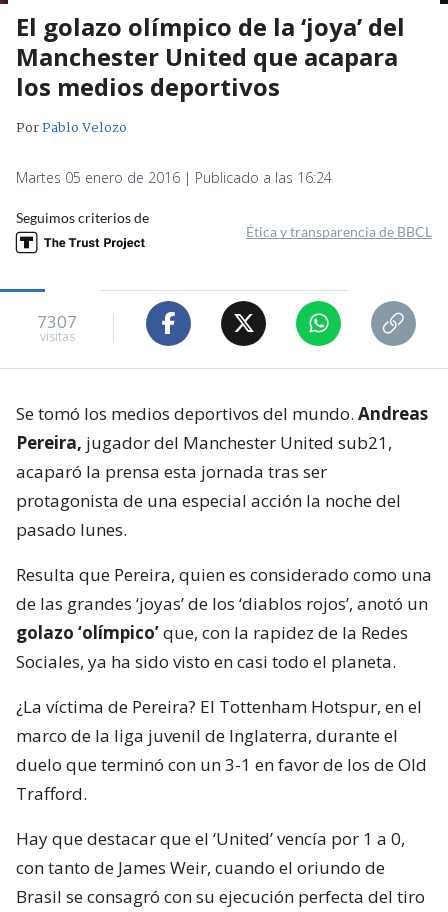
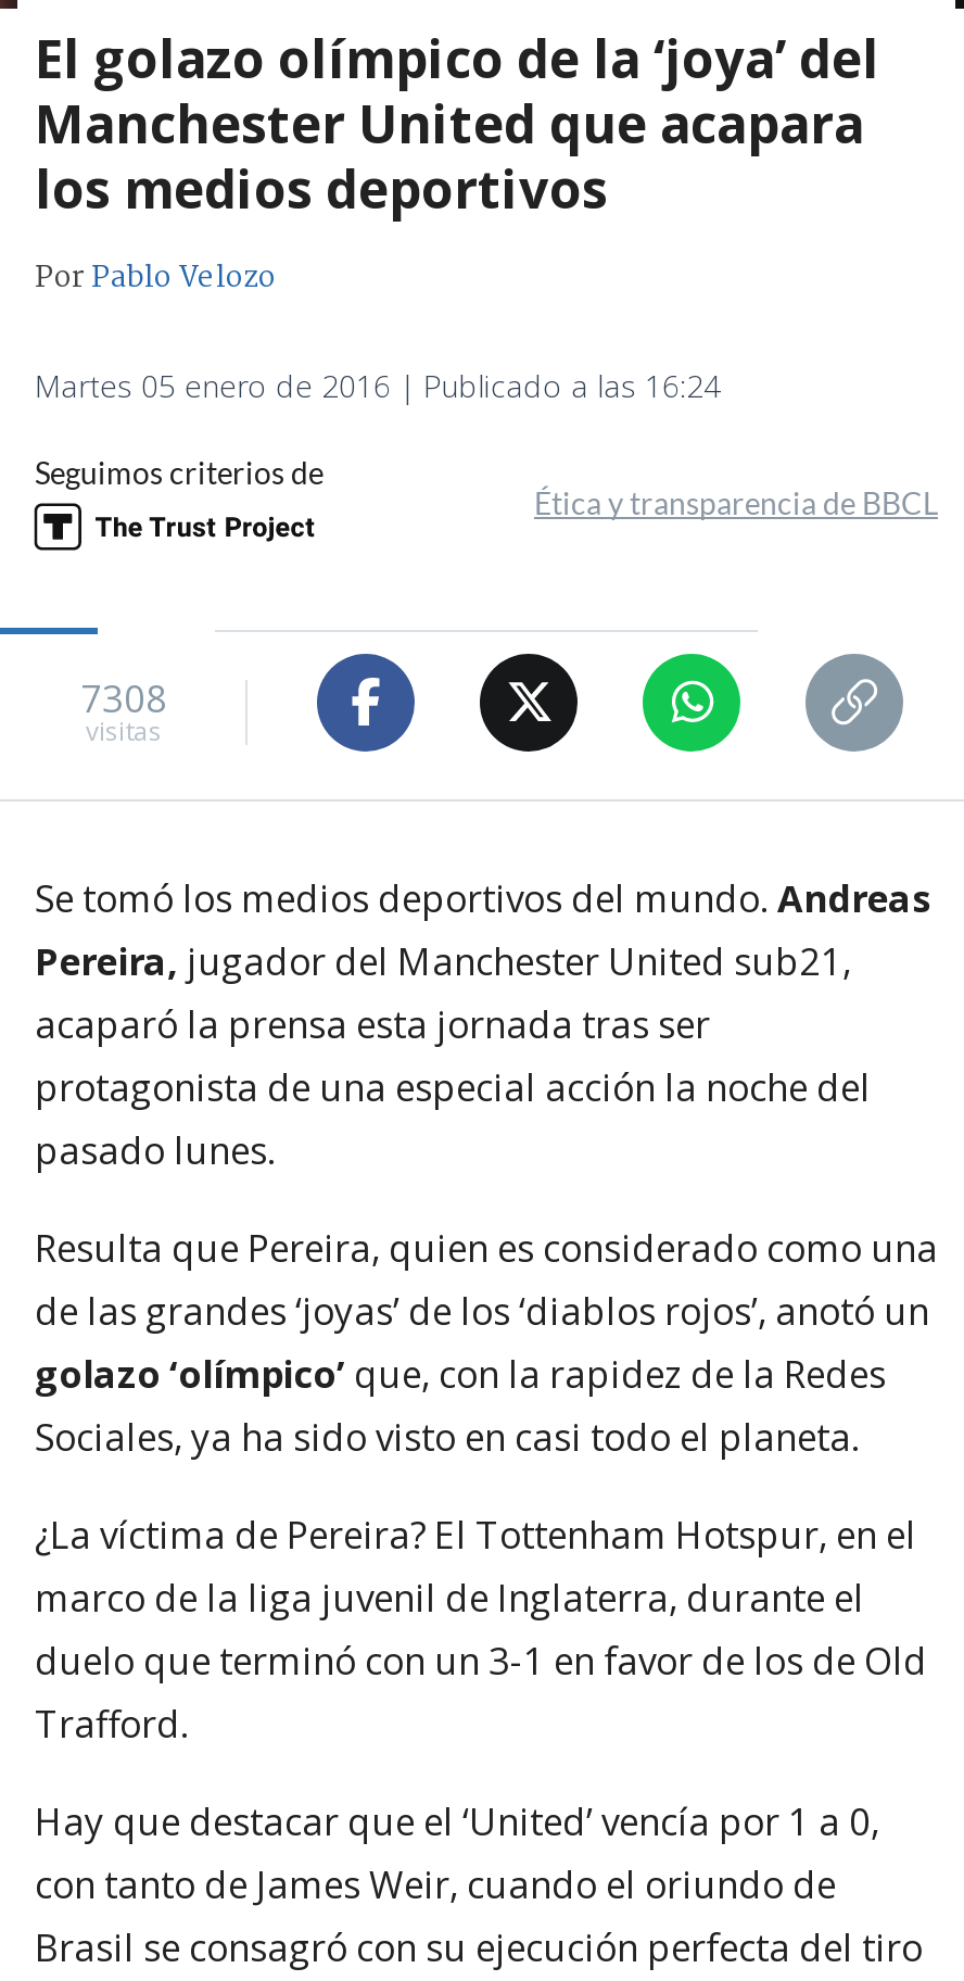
[37,310,77,333] 7307 -> [80,674,167,724] 7308

